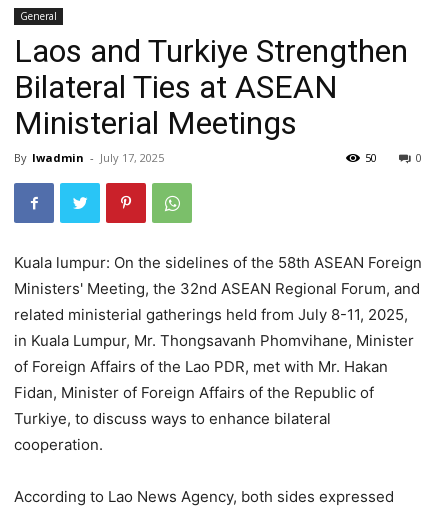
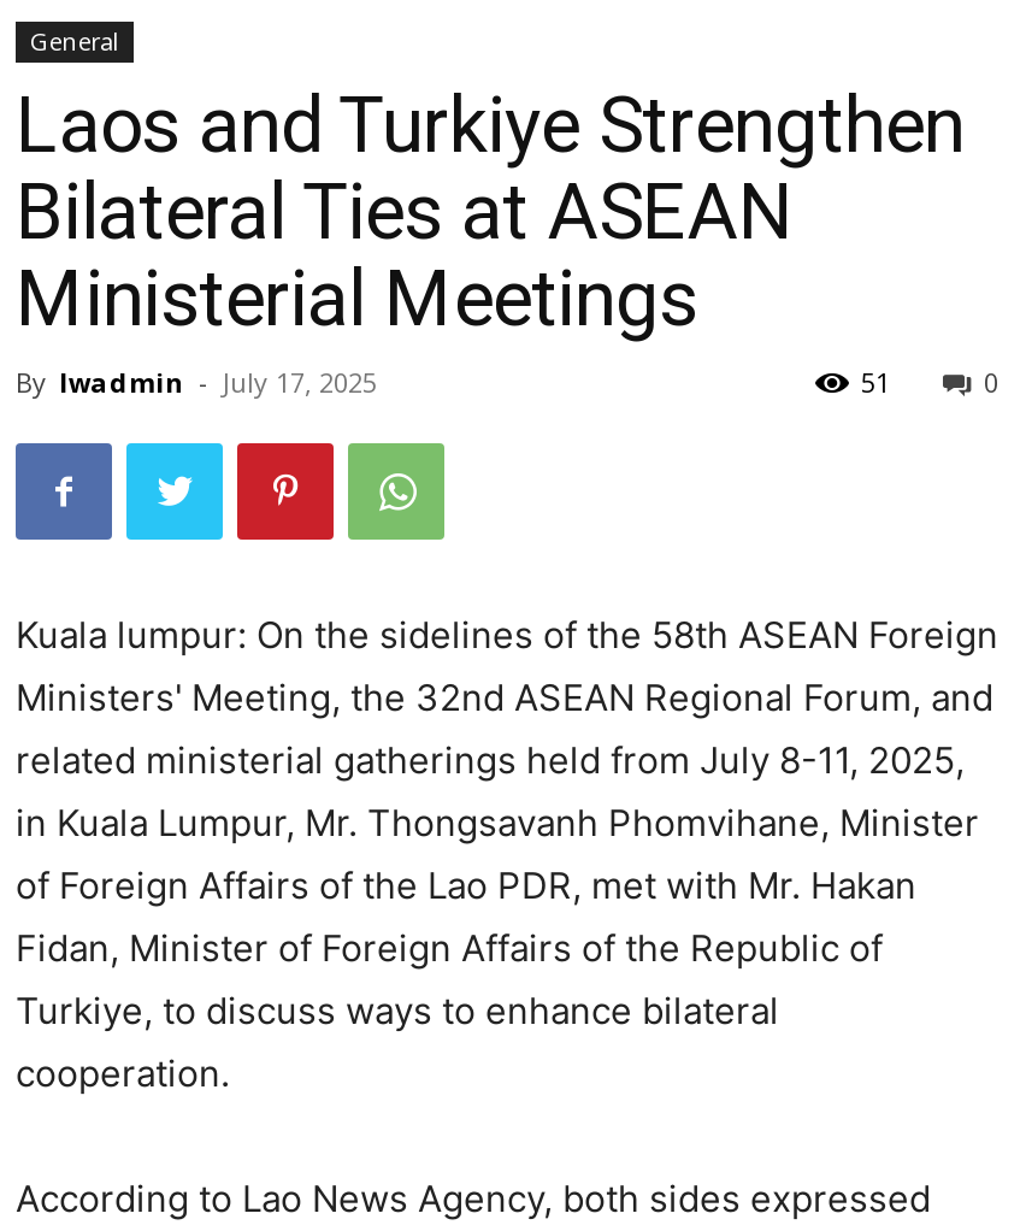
[365,150,377,165] 50 -> [861,364,890,400] 51

